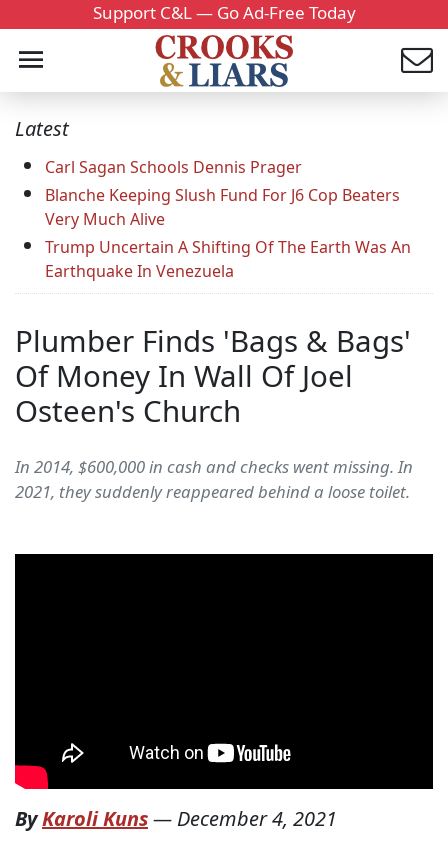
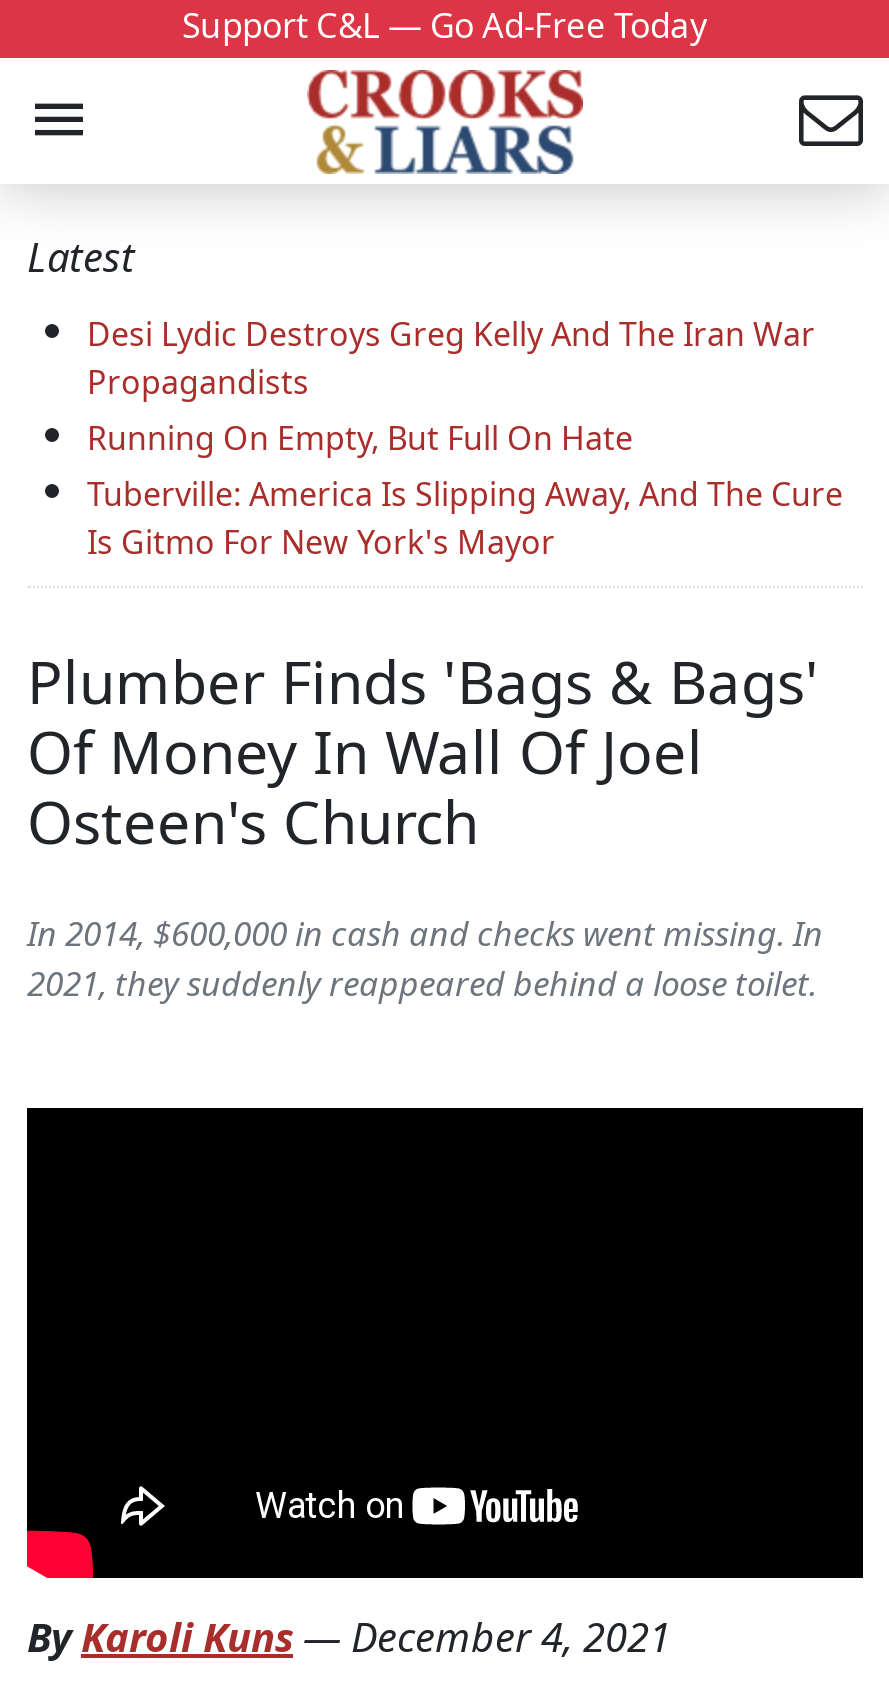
[45,156,411,282] Carl Sagan Schools Dennis Prager | Blanche Keeping Slush Fund For J6 Cop Beaters | Very Much Alive | Trump Uncertain A Shifting Of The Earth Was An | Earthquake In Venezuela -> [87,313,843,565] Desi Lydic Destroys Greg Kelly And The Iran War | Propagandists | Running On Empty, But Full On Hate | Tuberville: America Is Slipping Away, And The Cure | Is Gitmo For New York's Mayor

